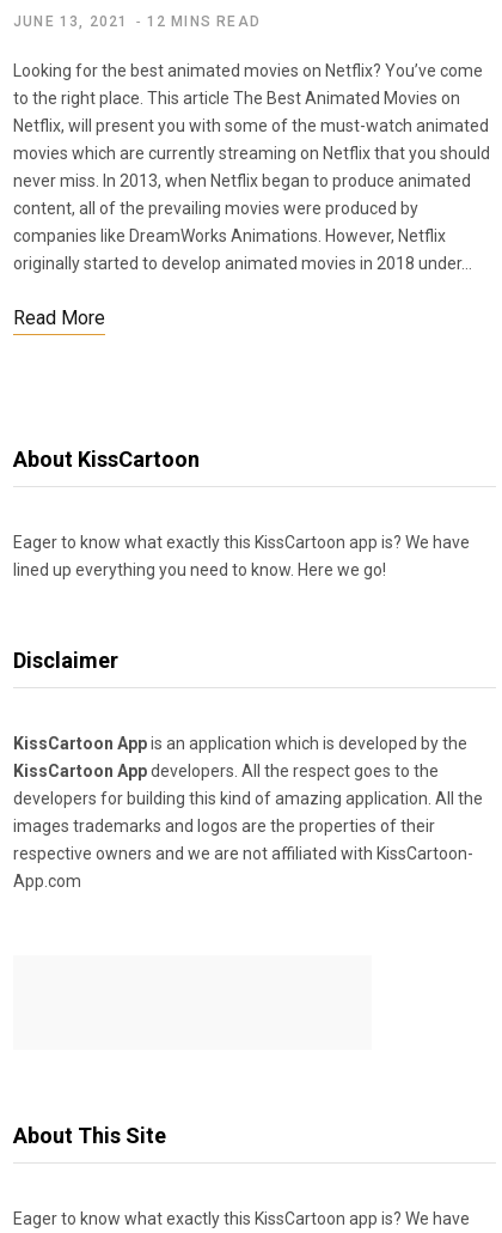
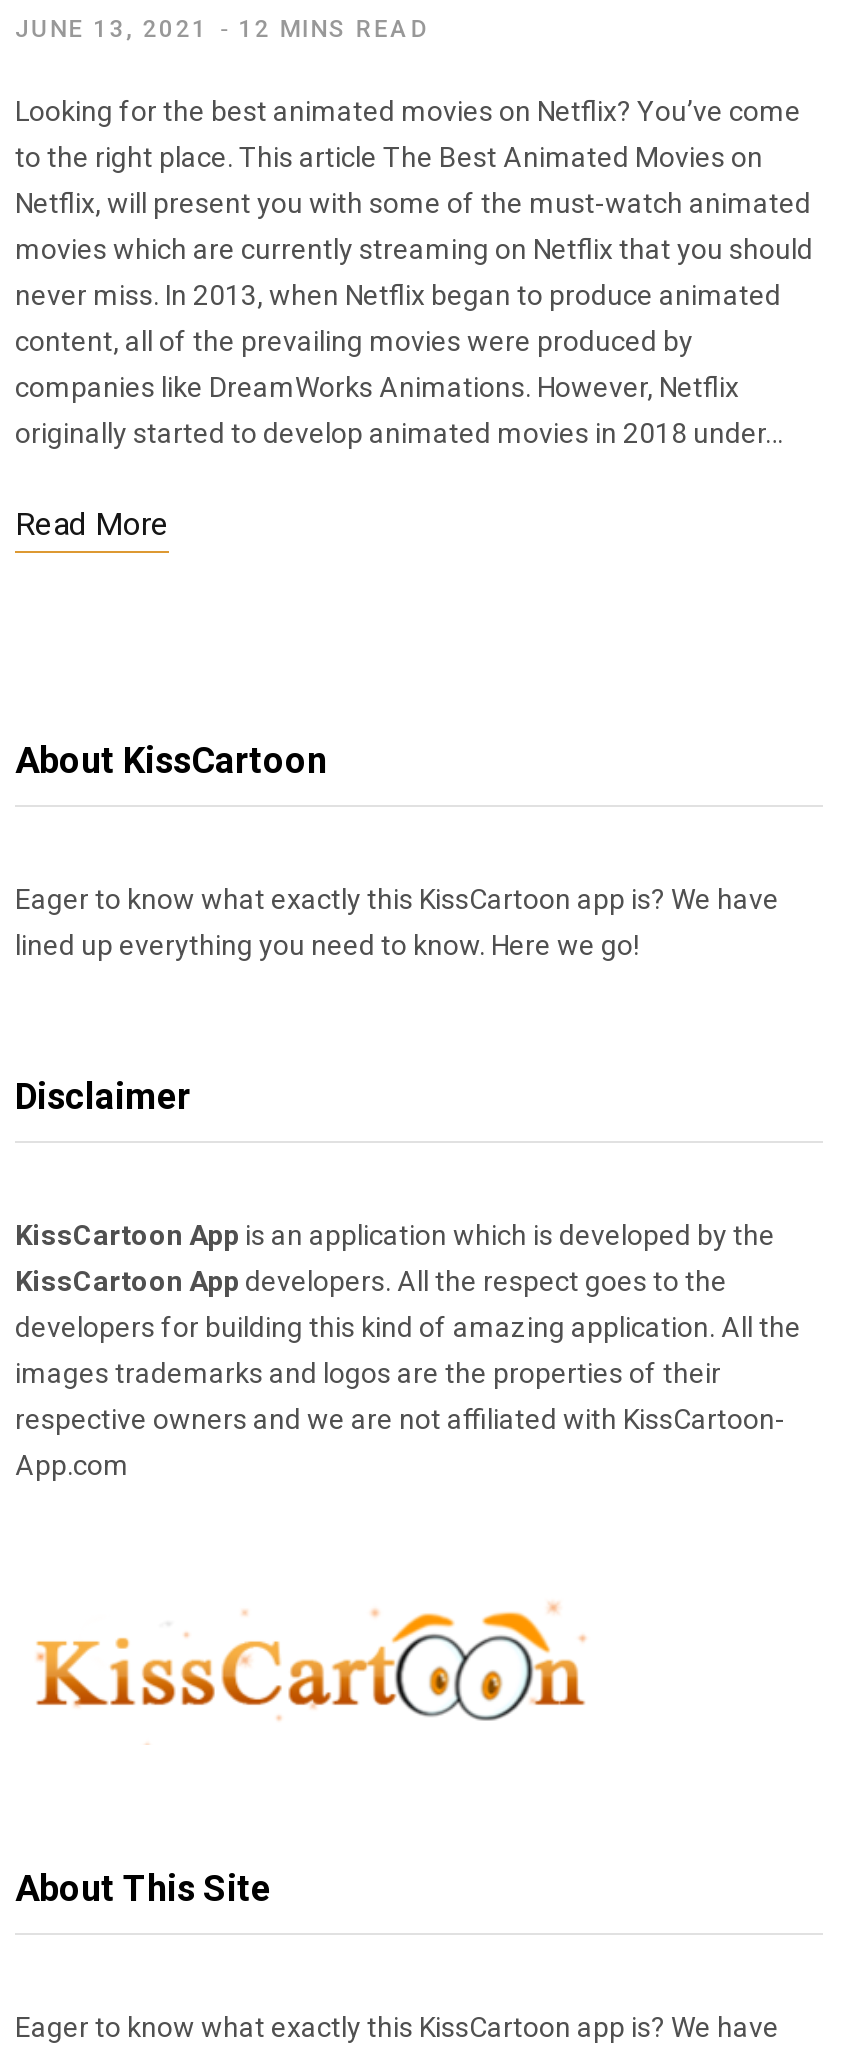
none -> [35,1602,587,1724] [image]

